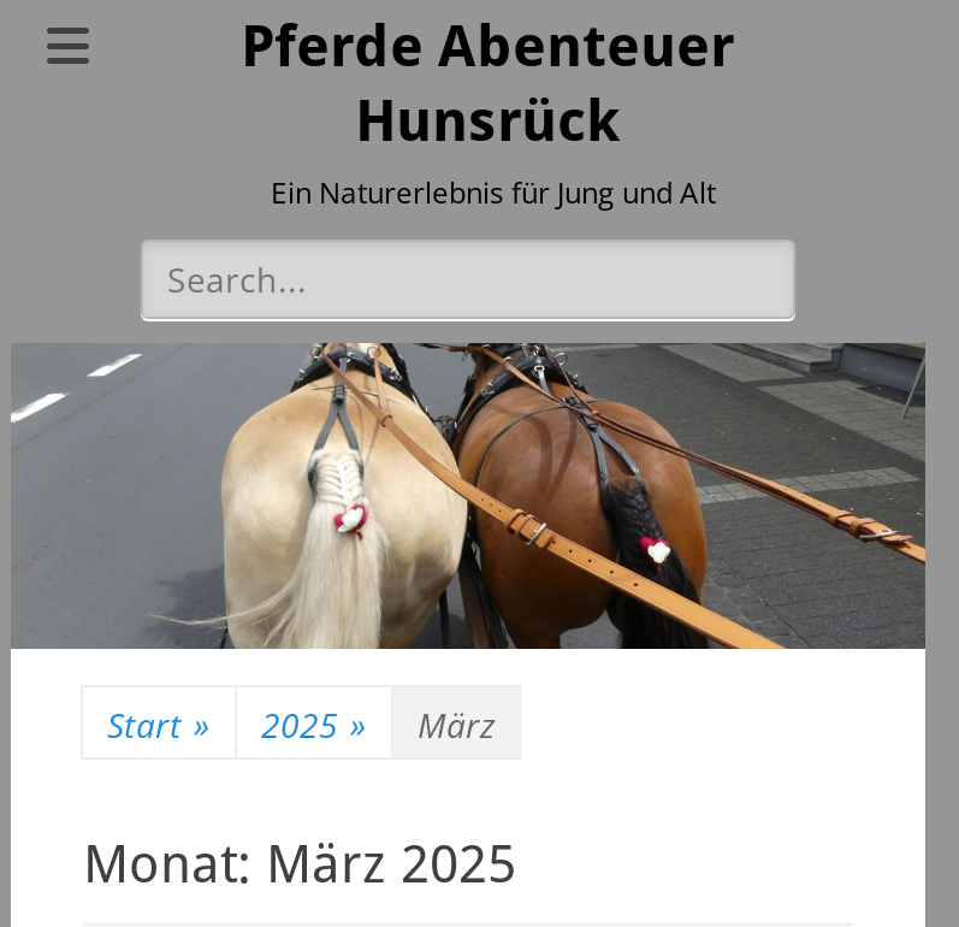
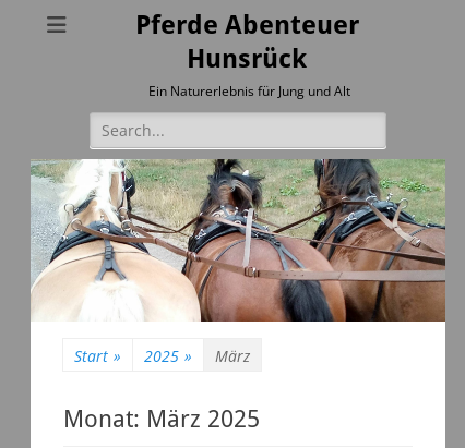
[11,341,928,651] [image] -> [29,158,445,323] [image]

